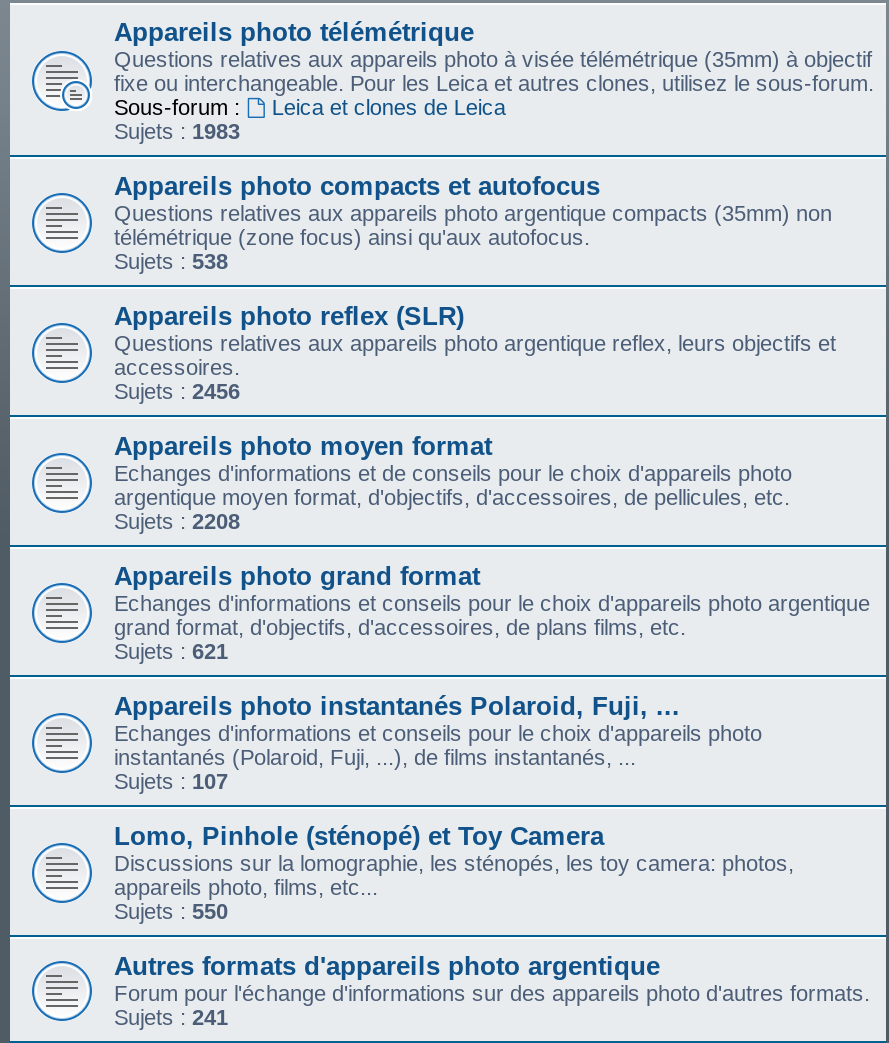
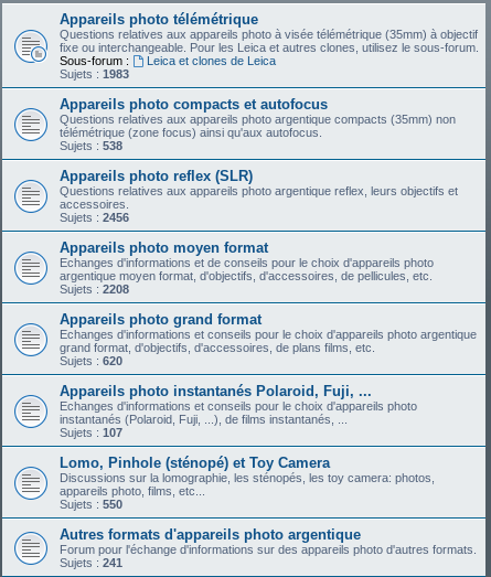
[114,639,228,663] Sujets : 621 -> [60,354,122,367] Sujets : 620

